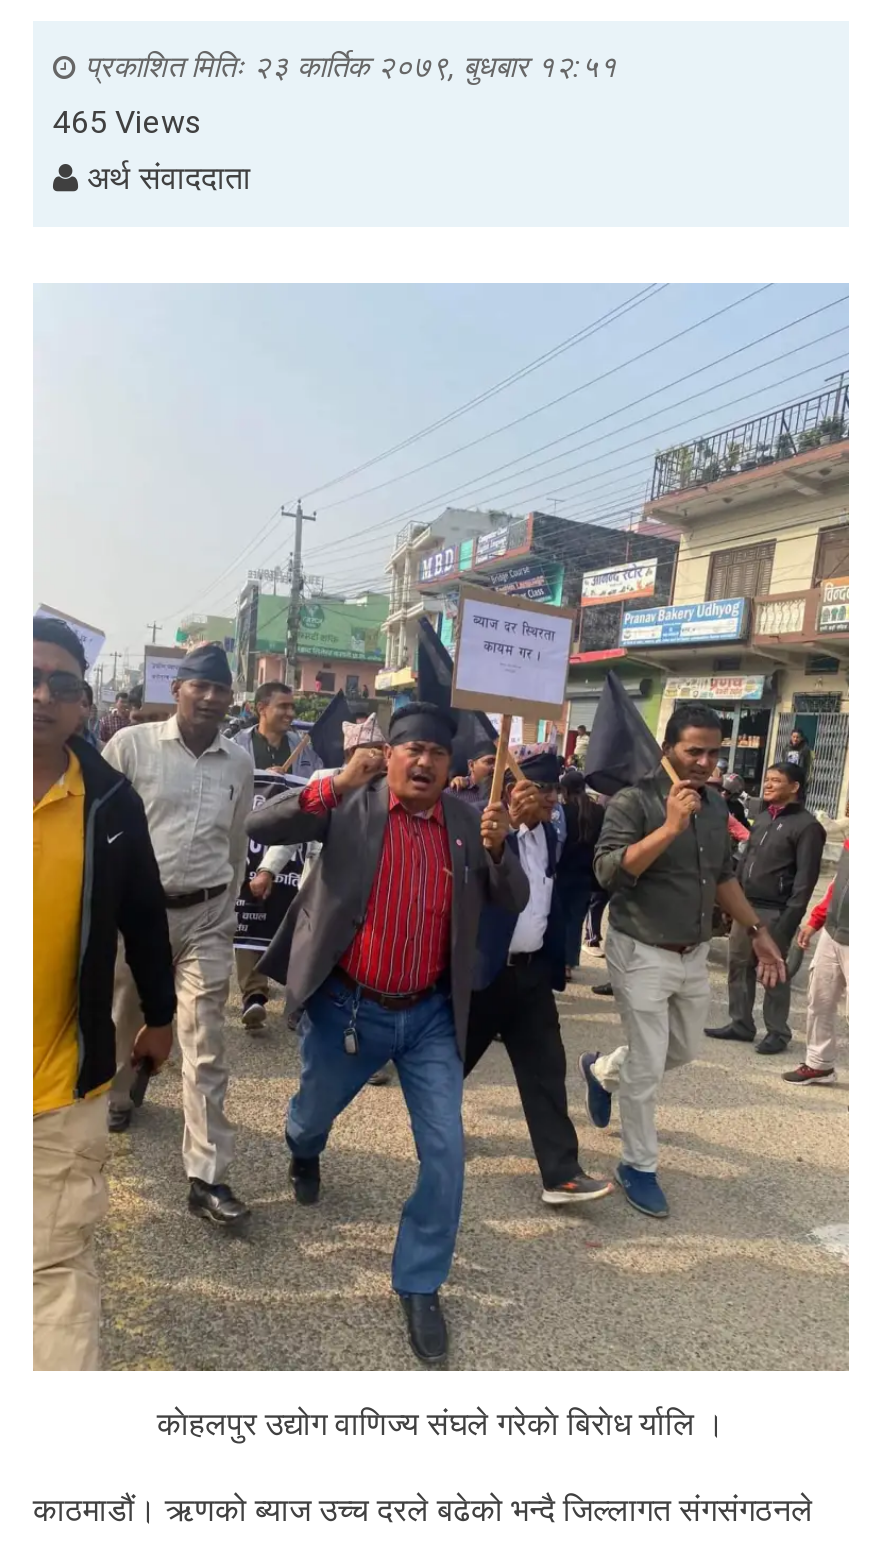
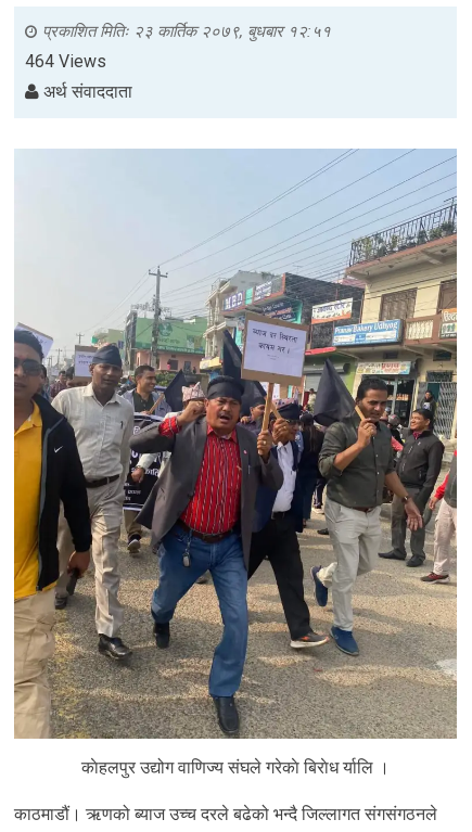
[53,103,203,141] 465 Views -> [25,51,106,71] 464 Views

